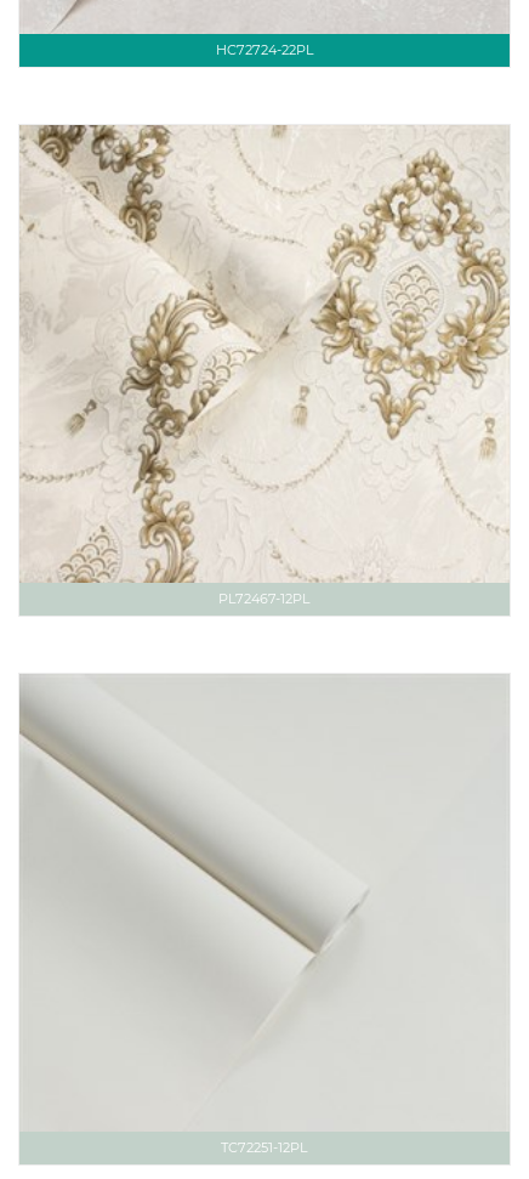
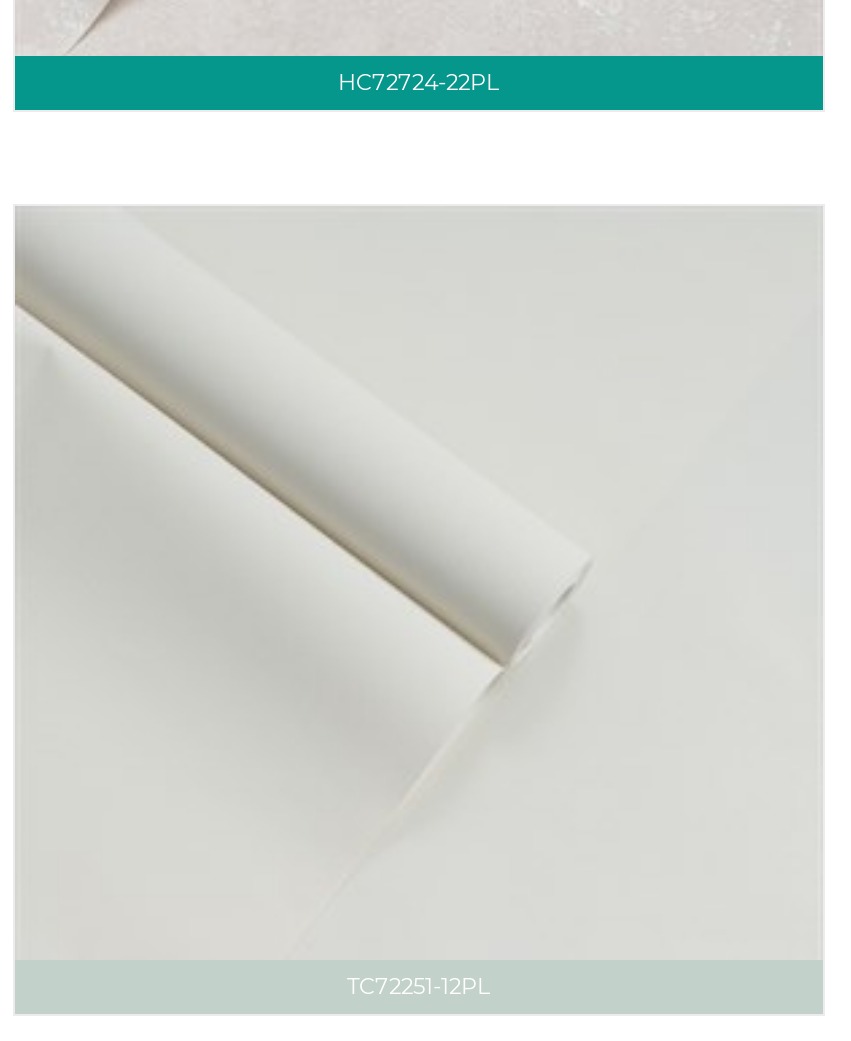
[22,124,510,607] [image] | PL72467-12PL -> none

